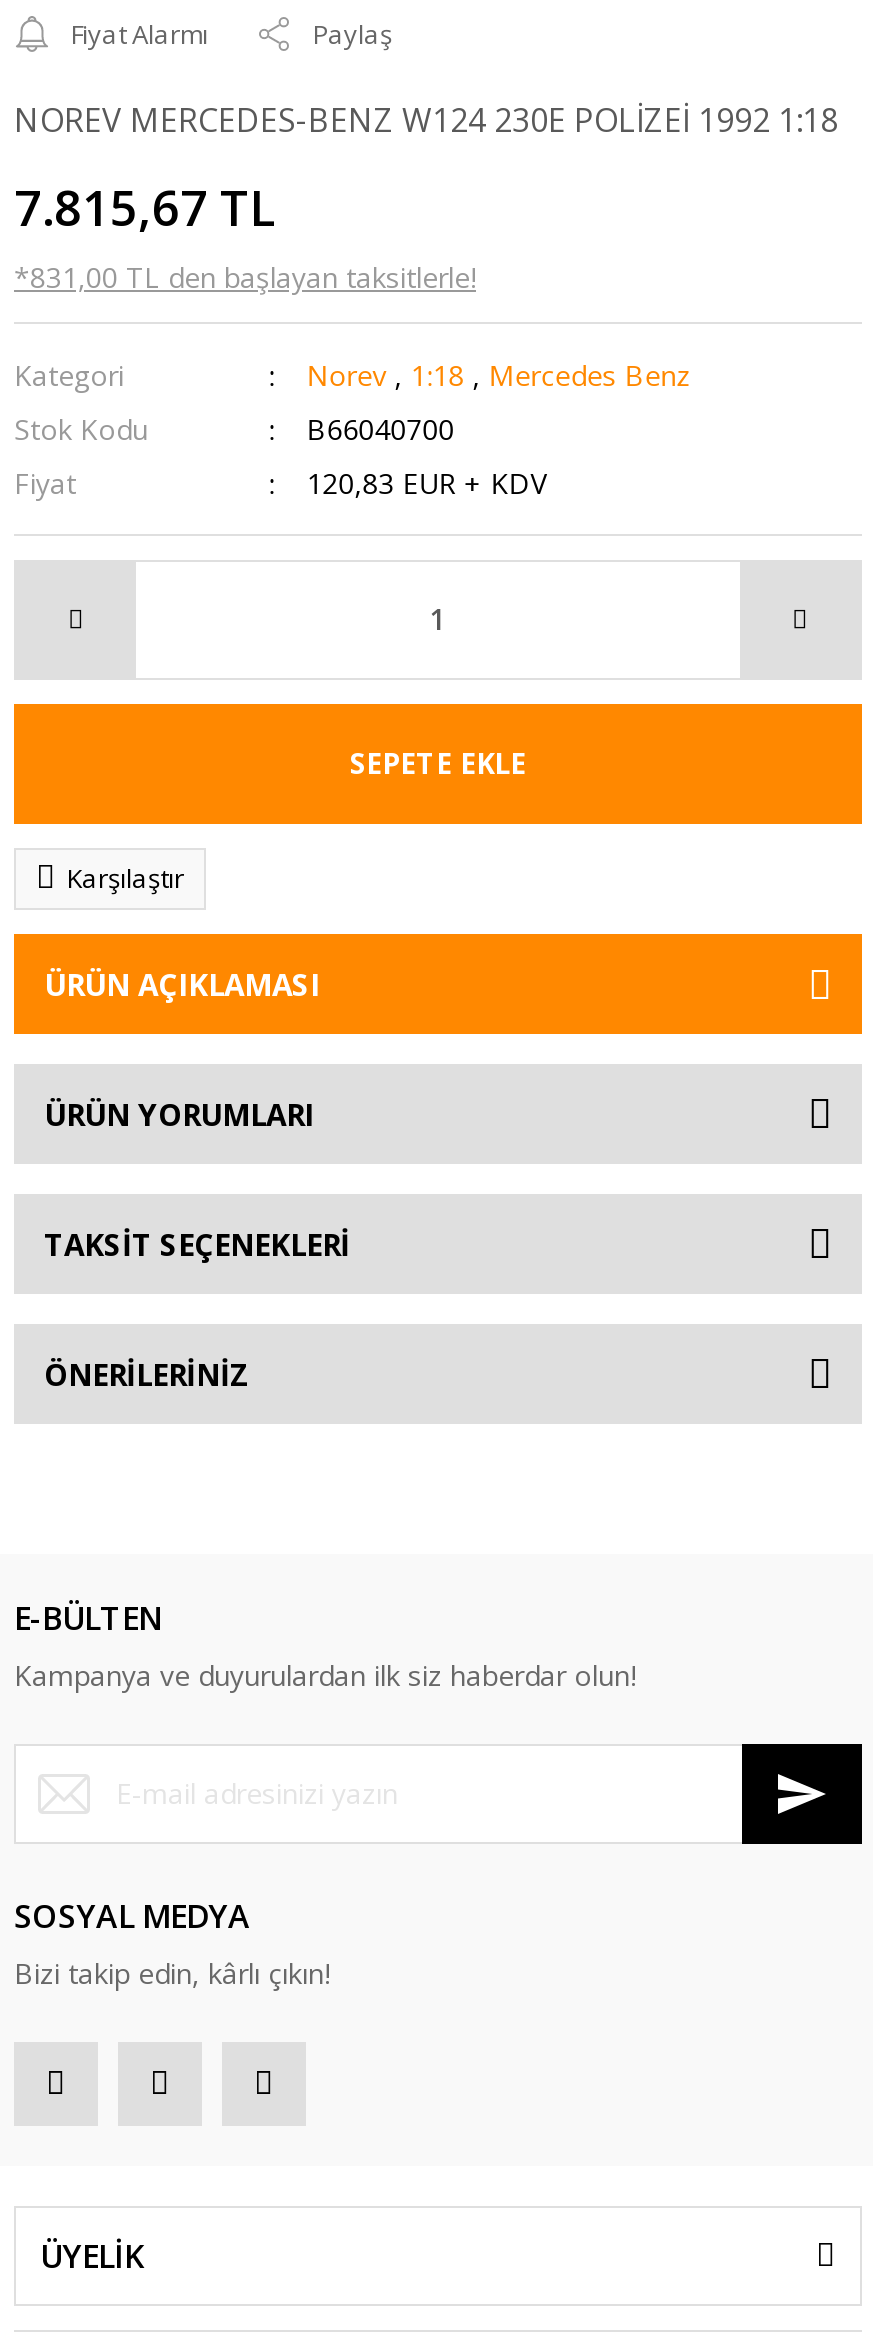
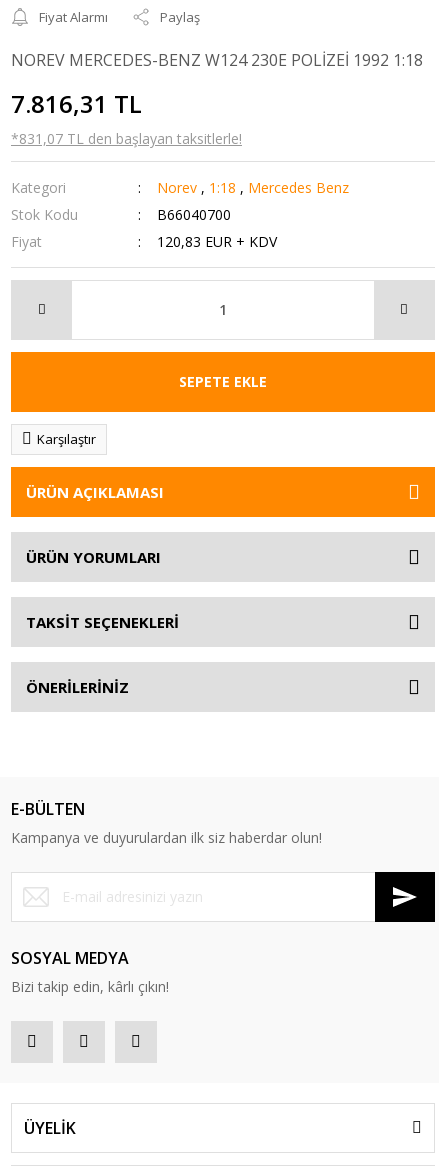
[14,173,276,239] 7.815,67 TL -> [11,87,142,120] 7.816,31 TL
[14,257,476,295] *831,00 TL den başlayan taksitlerle! -> [11,129,242,148] *831,07 TL den başlayan taksitlerle!

